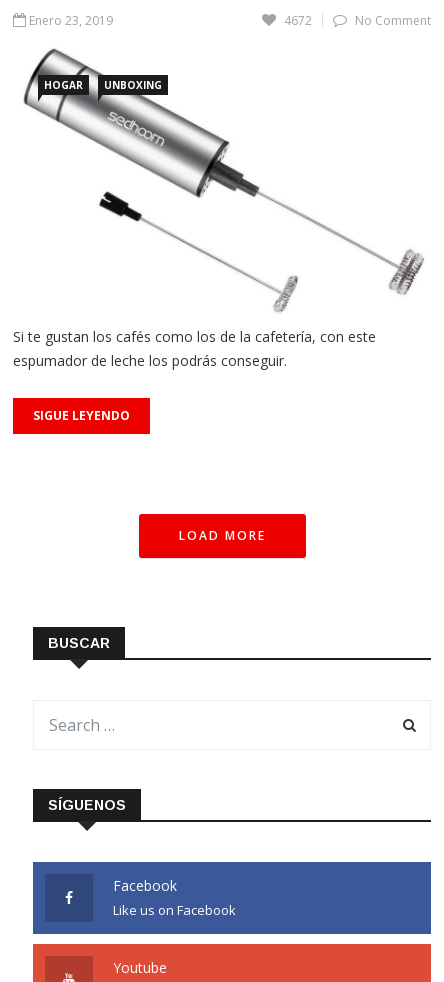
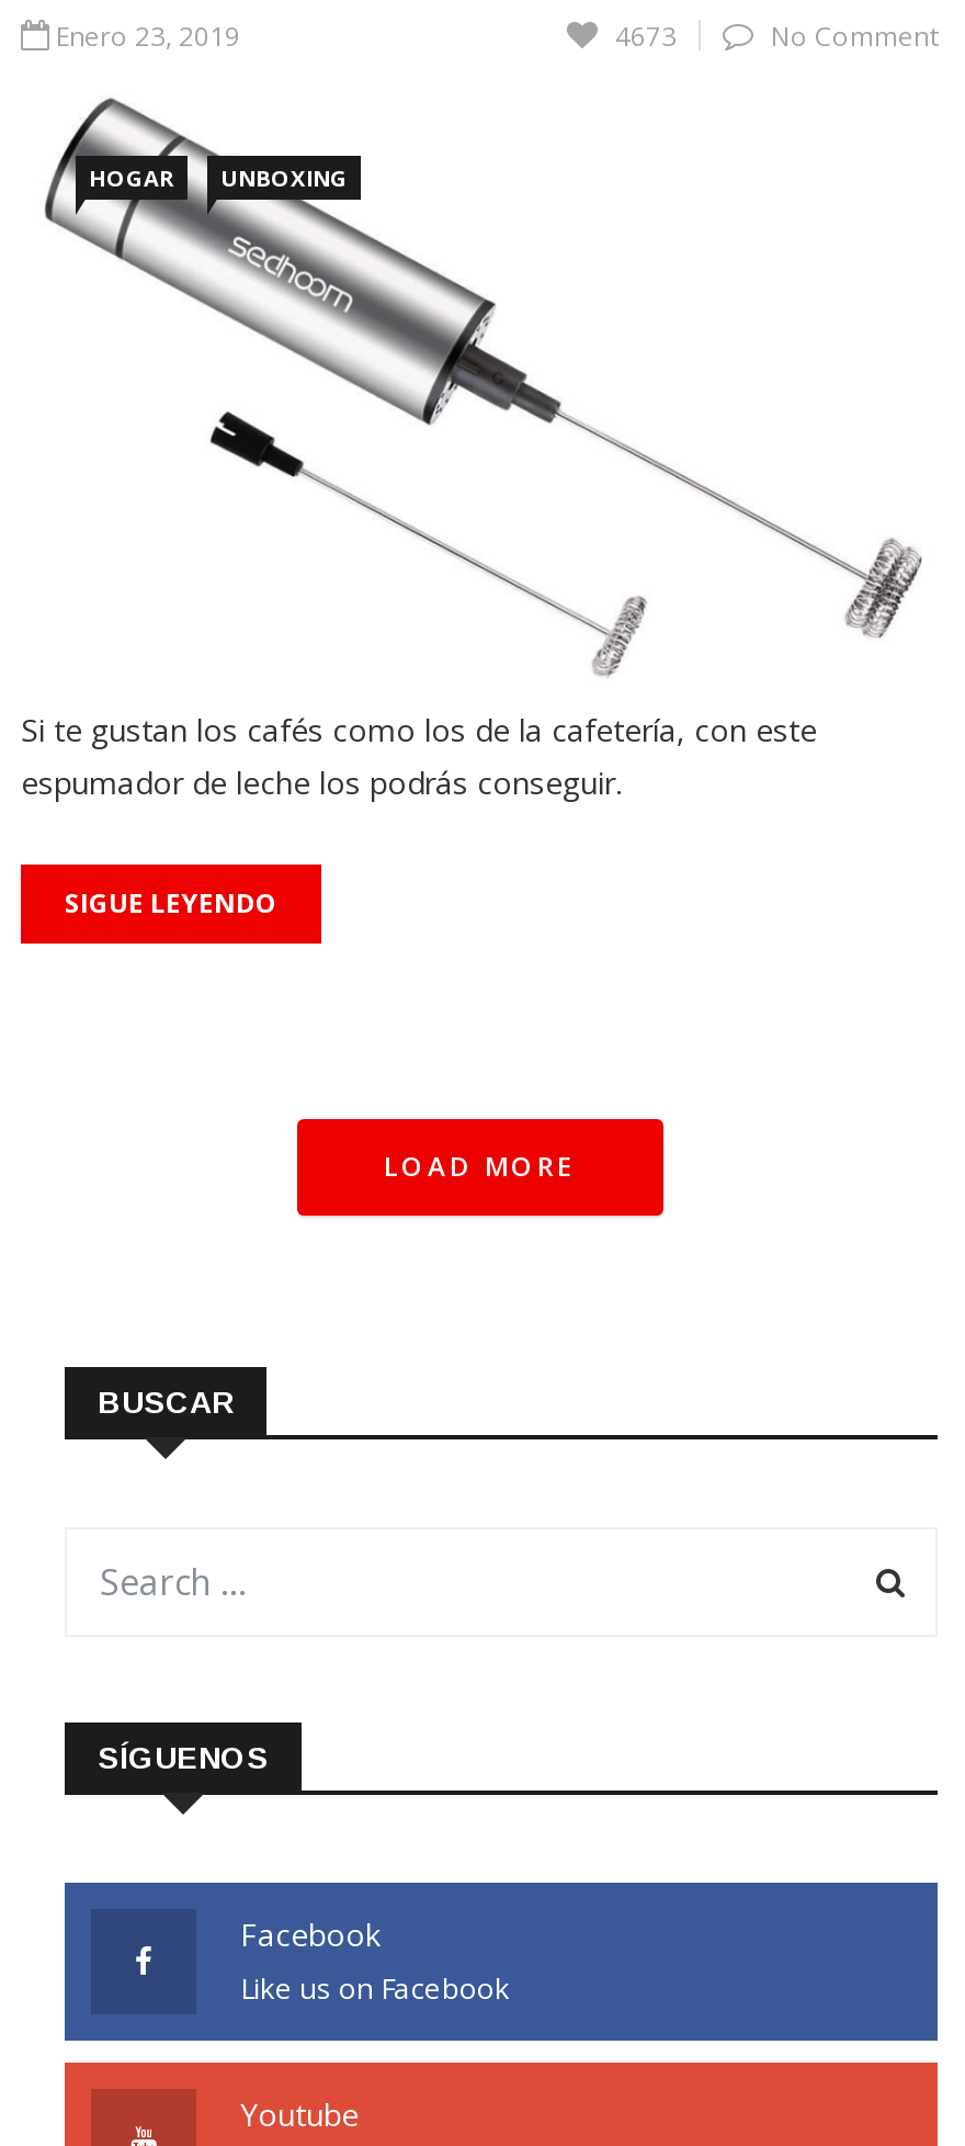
[281,12,312,29] 4672 -> [609,18,677,55] 4673

